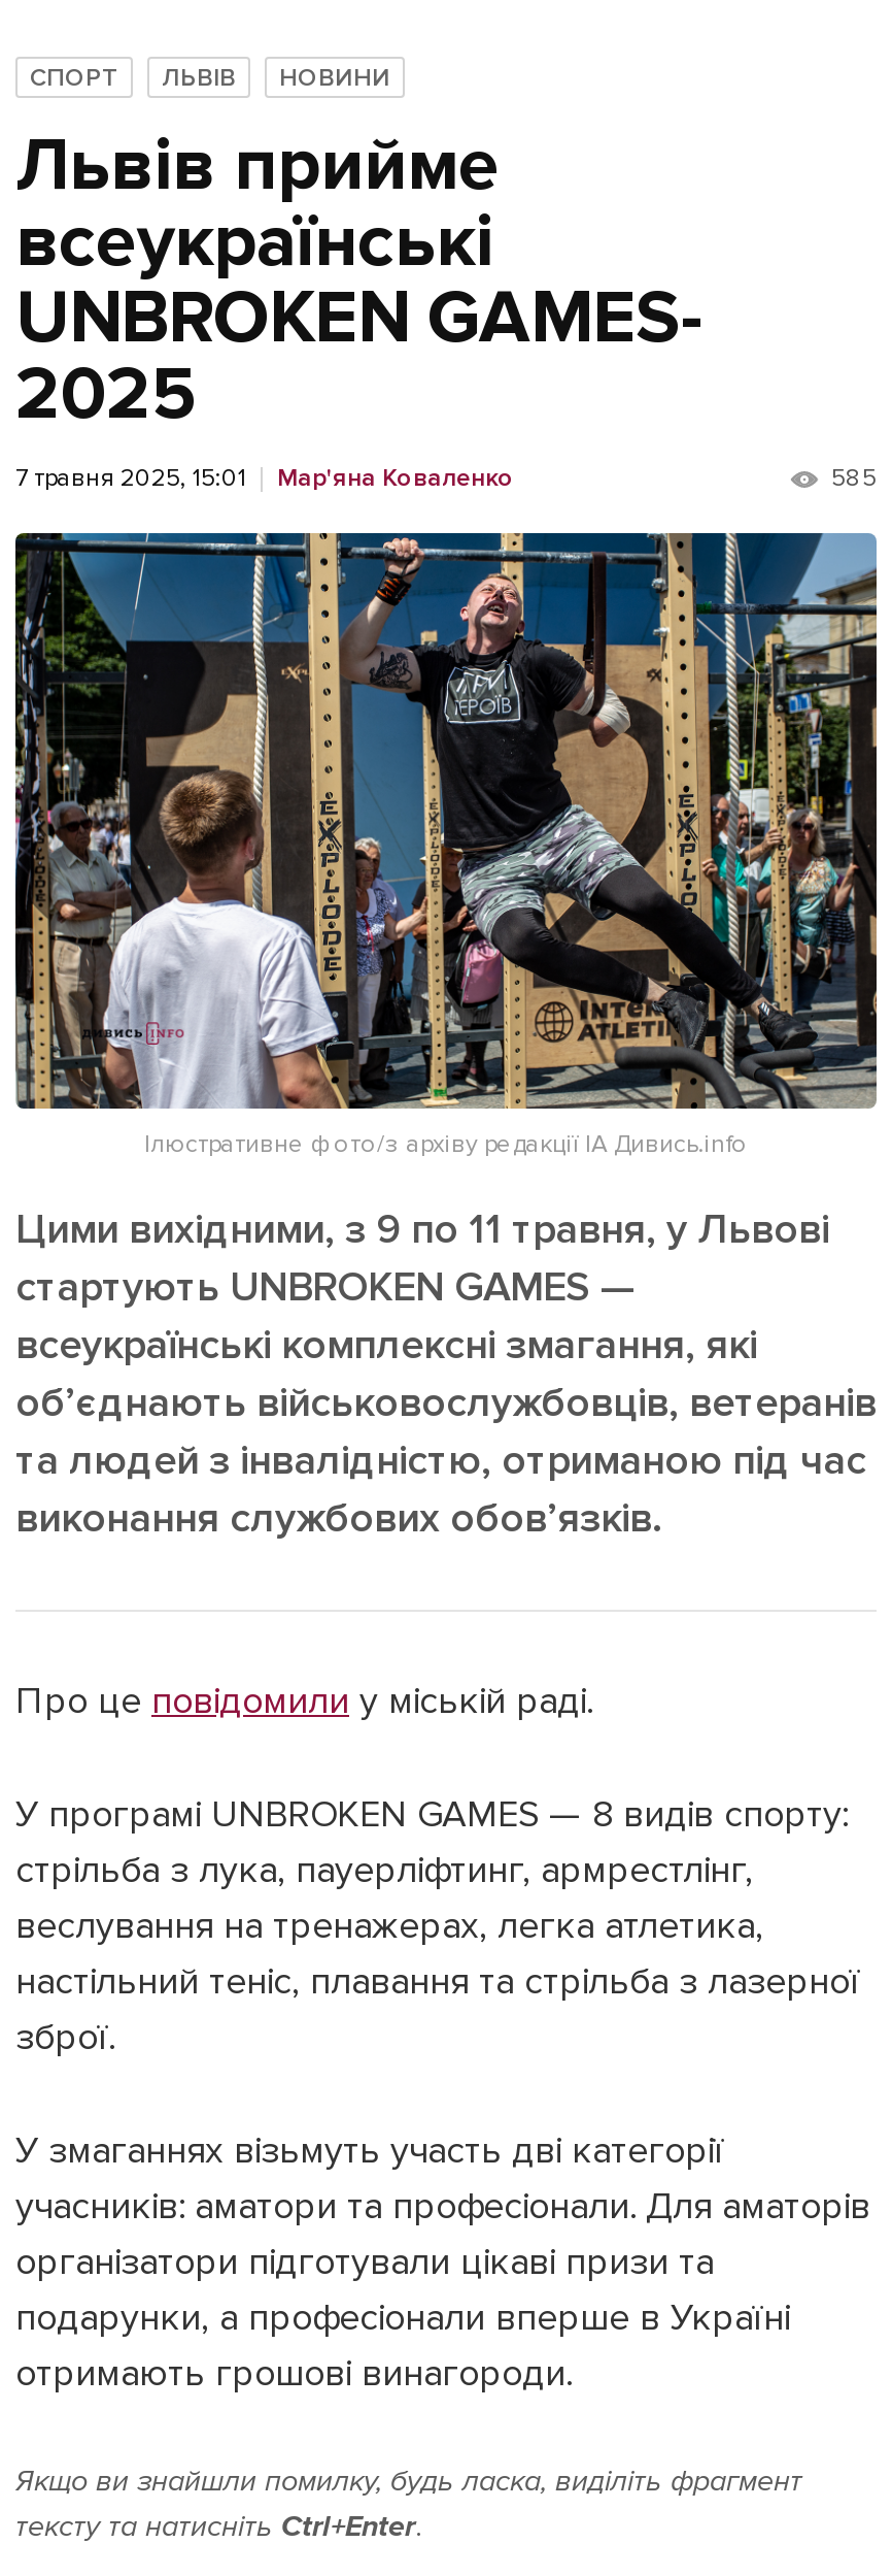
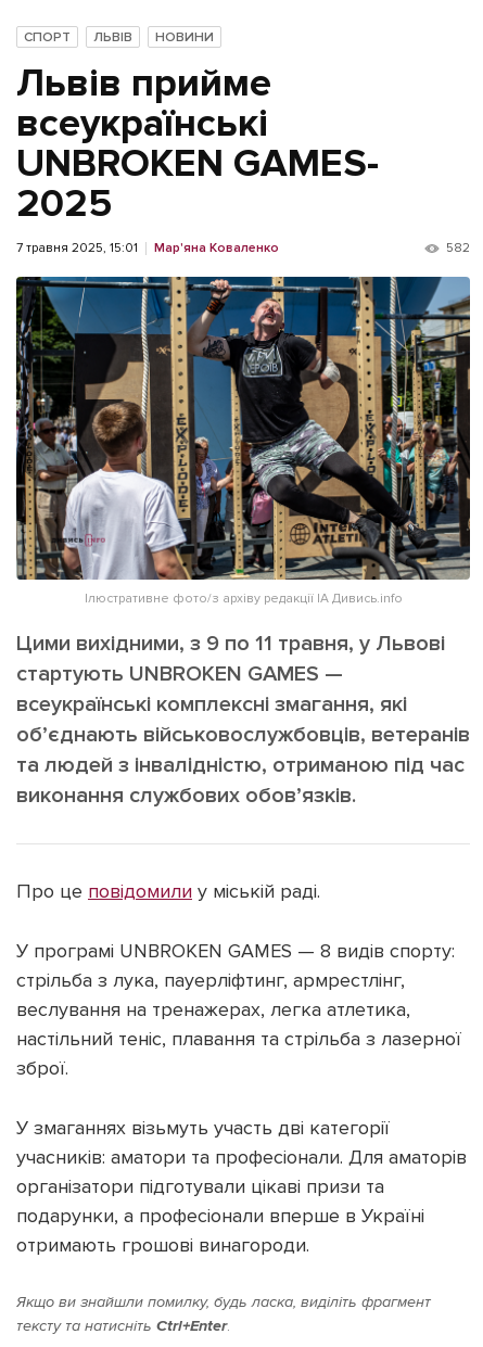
[831,463,877,494] 585 -> [446,240,470,256] 582

